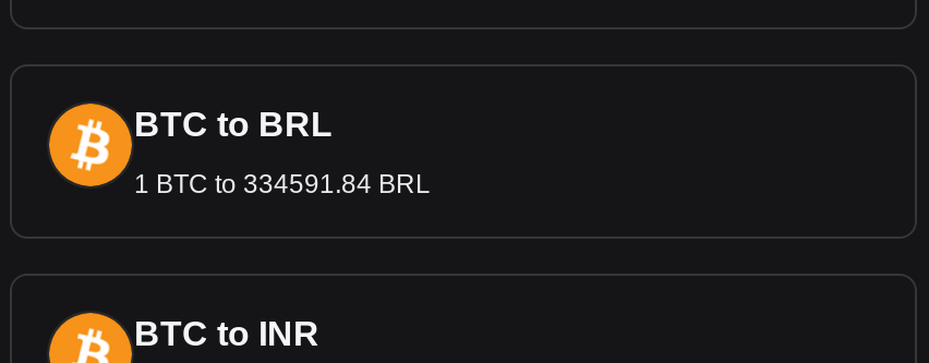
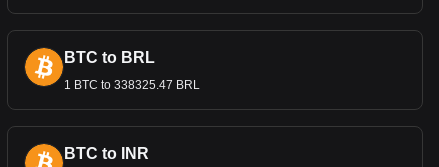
[134,169,431,199] 1 BTC to 334591.84 BRL -> [64,78,200,92] 1 BTC to 338325.47 BRL

